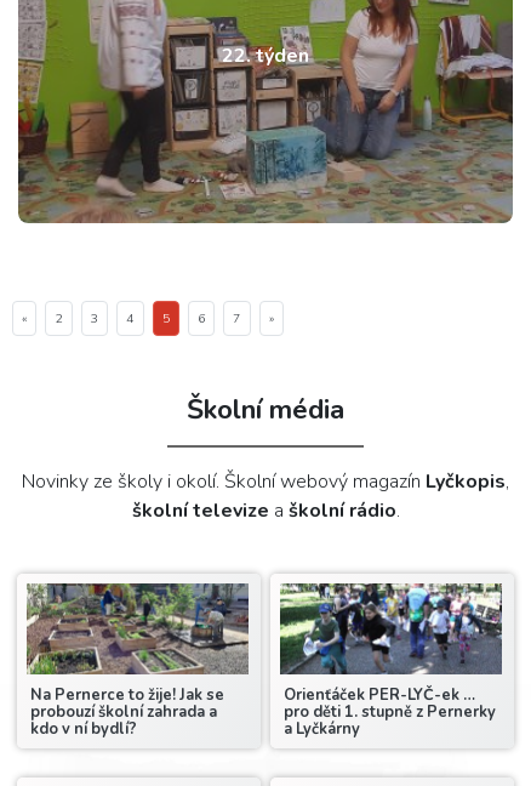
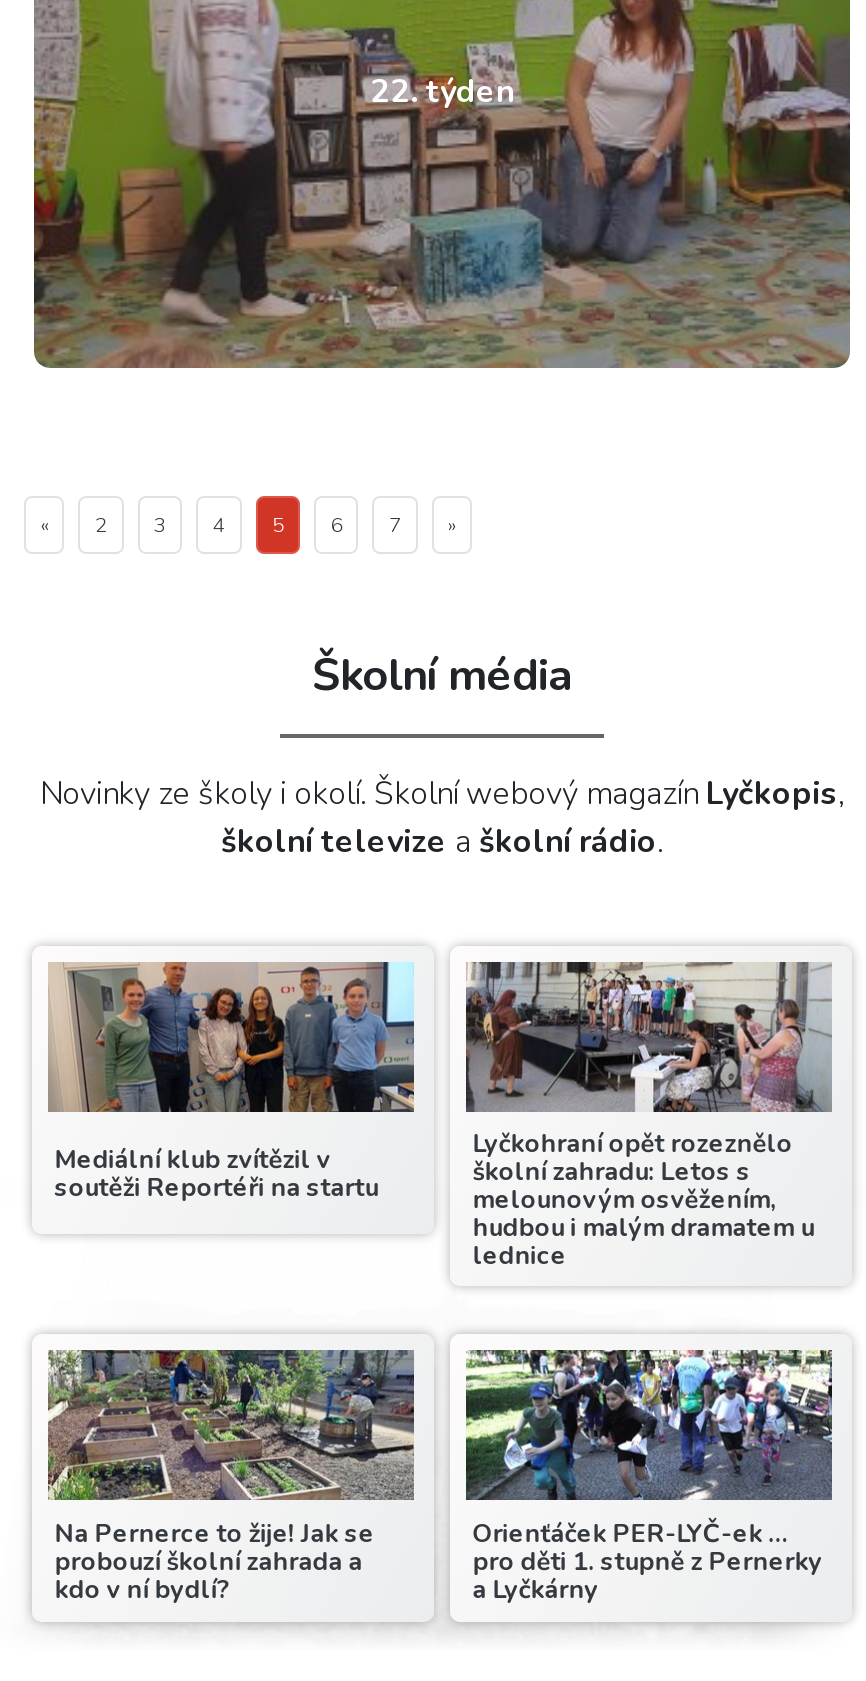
none -> [48,960,414,1206] [image] | Mediální klub zvítězil v | soutěži Reportéři na startu
none -> [464,962,830,1275] [image] | Lyčkohraní opět rozeznělo | školní zahradu: Letos s | melounovým osvěžením, | hudbou i malým dramatem u | lednice

